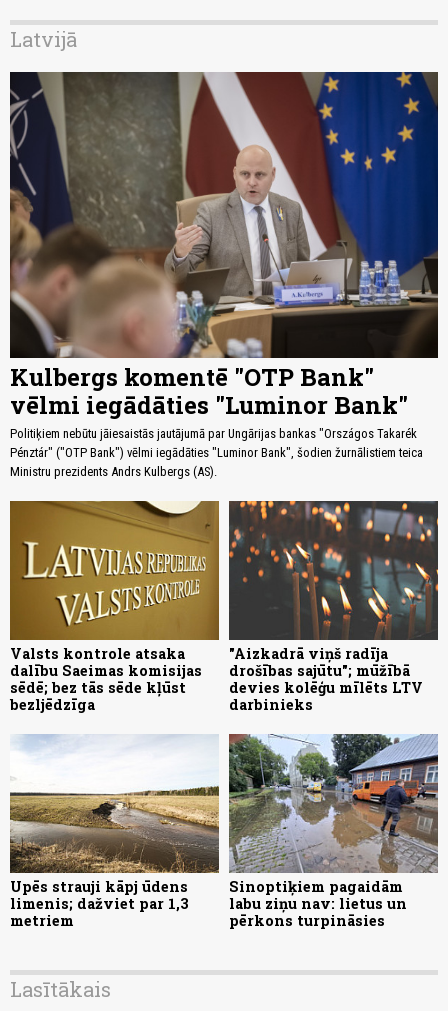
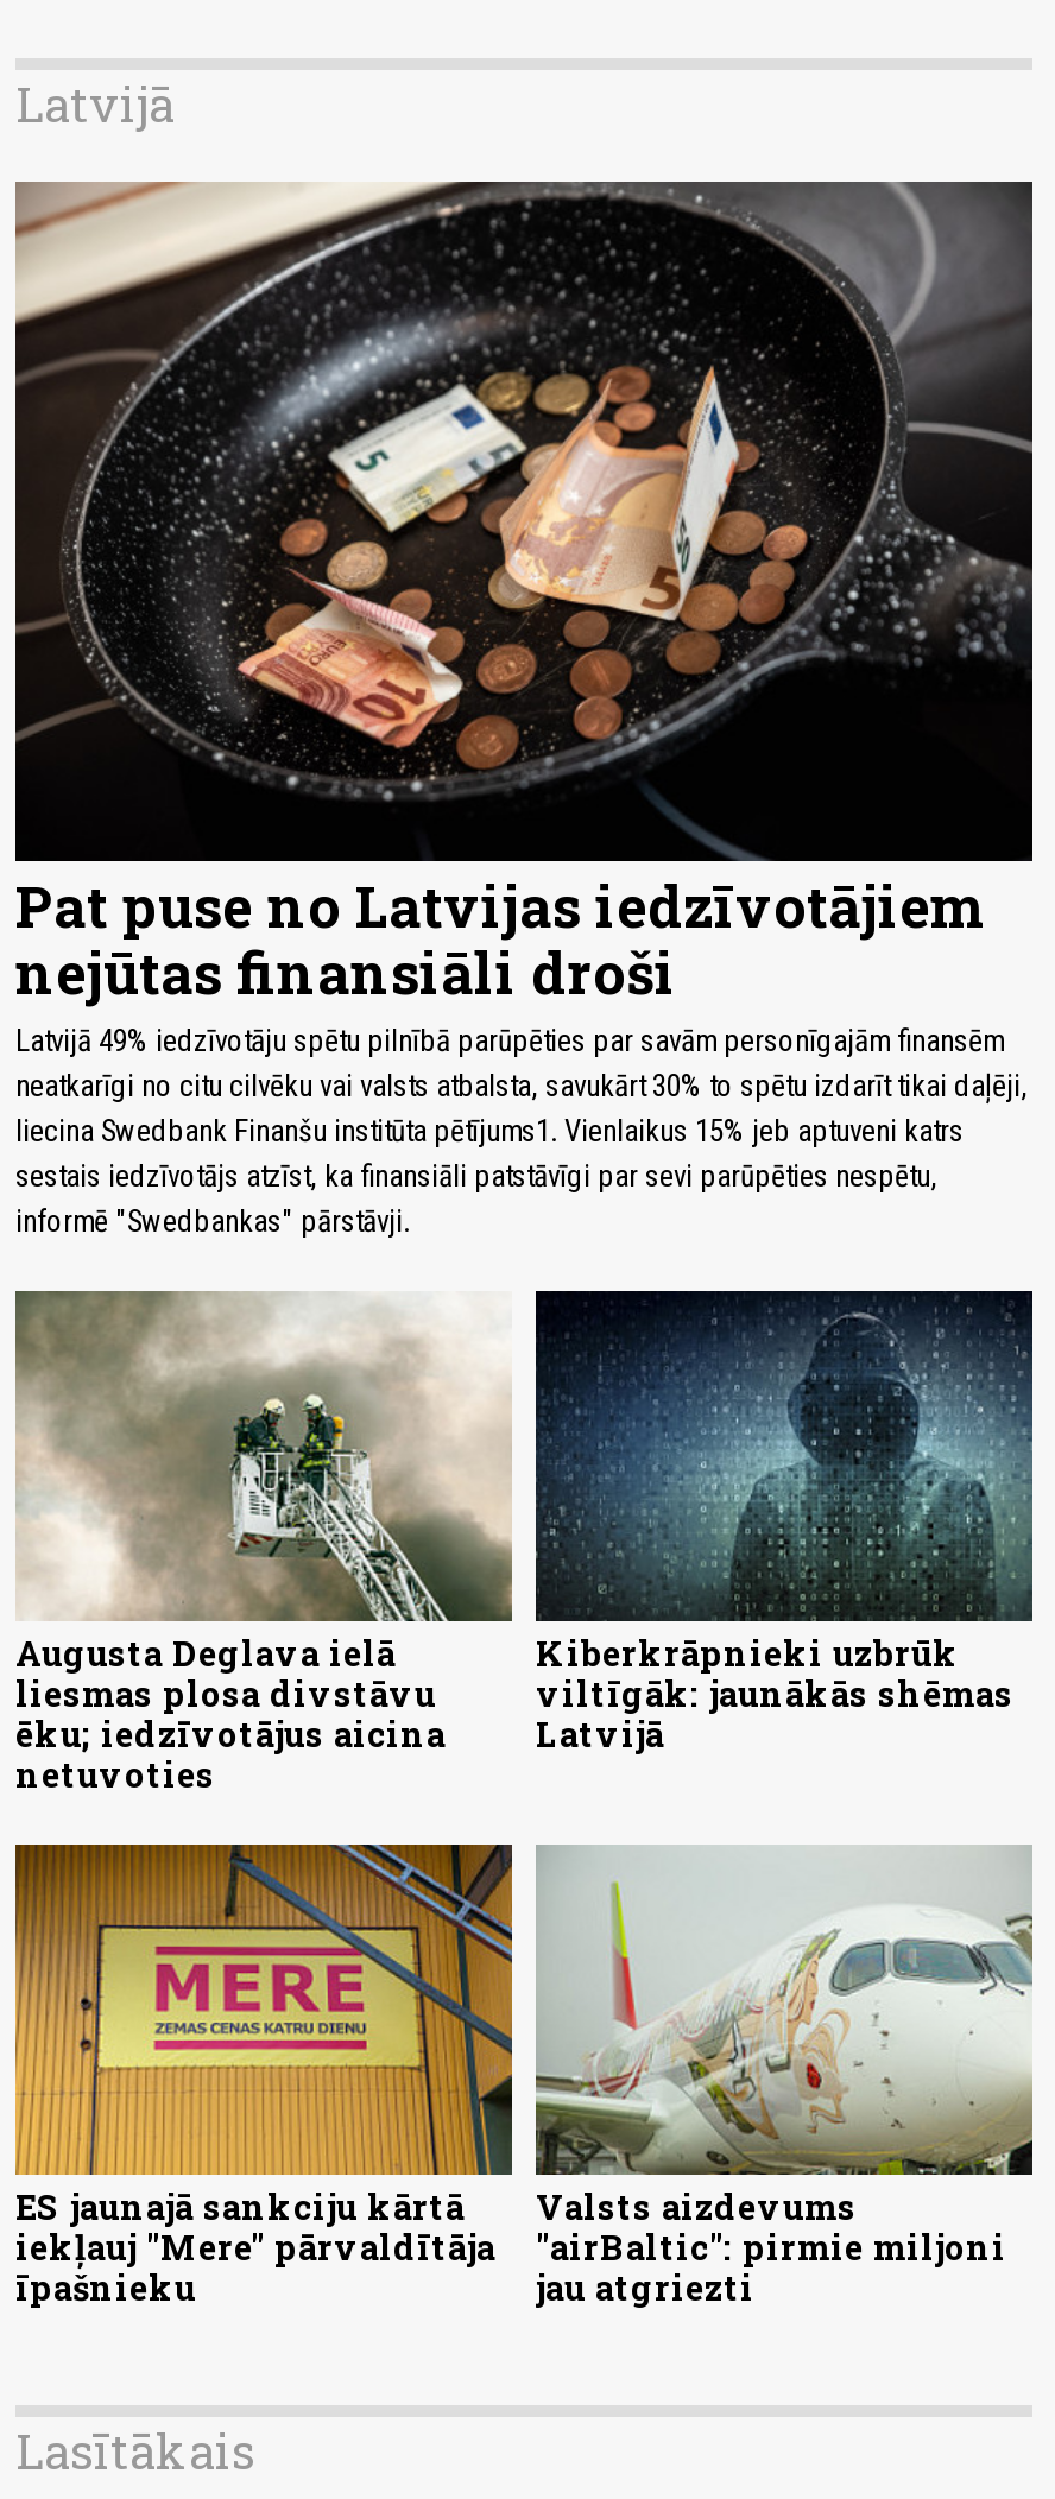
[9,71,439,479] [image] | Kulbergs komentē "OTP Bank" | vēlmi iegādāties "Luminor Bank" | Politiķiem nebūtu jāiesaistās jautājumā par Ungārijas bankas "Országos Takarék | Pénztár" ("OTP Bank") vēlmi iegādāties "Luminor Bank", šodien žurnālistiem teica | Ministru prezidents Andrs Kulbergs (AS). -> [13,179,1032,1238] [image] | Pat puse no Latvijas iedzīvotājiem | nejūtas finansiāli droši | Latvijā 49% iedzīvotāju spētu pilnībā parūpēties par savām personīgajām finansēm | neatkarīgi no citu cilvēku vai valsts atbalsta, savukārt 30% to spētu izdarīt tikai daļēji, | liecina Swedbank Finanšu institūta pētījums1. Vienlaikus 15% jeb aptuveni katrs | sestais iedzīvotājs atzīst, ka finansiāli patstāvīgi par sevi parūpēties nespētu, | informē "Swedbankas" pārstāvji.
[9,505,220,714] [image] | Valsts kontrole atsaka | dalību Saeimas komisijas | sēdē; bez tās sēde kļūst | bezljēdzīga -> [15,1291,512,1797] [image] | Augusta Deglava ielā | liesmas plosa divstāvu | ēku; iedzīvotājus aicina | netuvoties
[228,501,439,714] [image] | "Aizkadrā viņš radīja | drošības sajūtu"; mūžībā | devies kolēģu mīlēts LTV | darbinieks -> [536,1289,1032,1757] [image] | Kiberkrāpnieki uzbrūk | viltīgāk: jaunākās shēmas | Latvijā
[229,733,439,930] [image] | Sinoptiķiem pagaidām | labu ziņu nav: lietus un | pērkons turpināsies -> [536,1845,1032,2311] [image] | Valsts aizdevums | "airBaltic": pirmie miljoni | jau atgriezti
[9,772,219,930] [image] | Upēs strauji kāpj ūdens | limenis; dažviet par 1,3 | metriem -> [13,1842,514,2311] [image] | ES jaunajā sankciju kārtā | iekļauj "Mere" pārvaldītāja | īpašnieku

